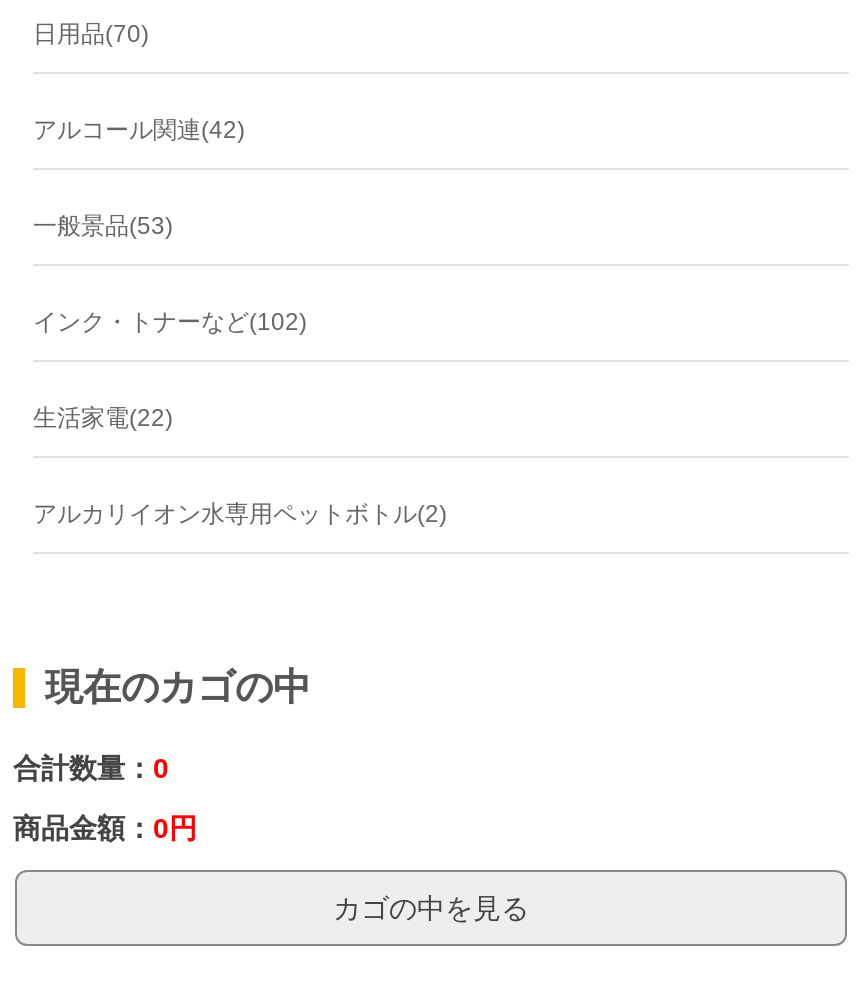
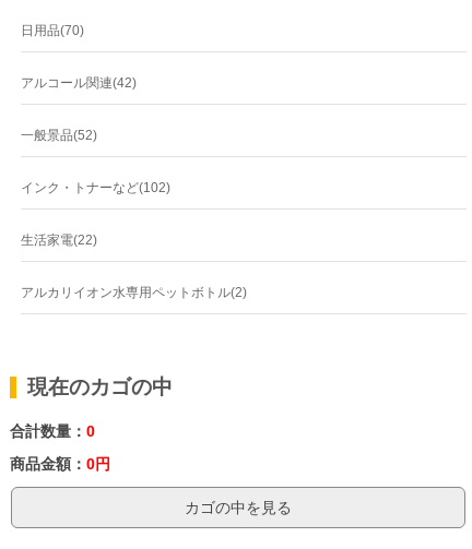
[33,212,173,240] 一般景品(53) -> [21,128,97,143] 一般景品(52)

